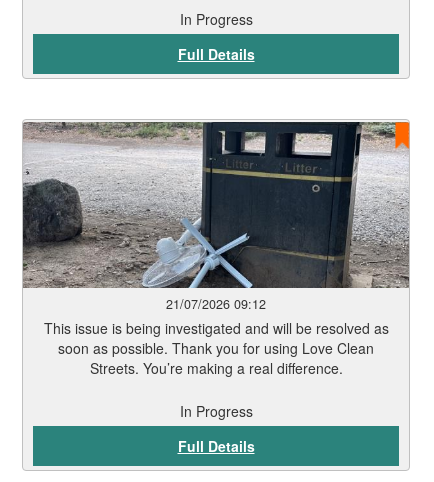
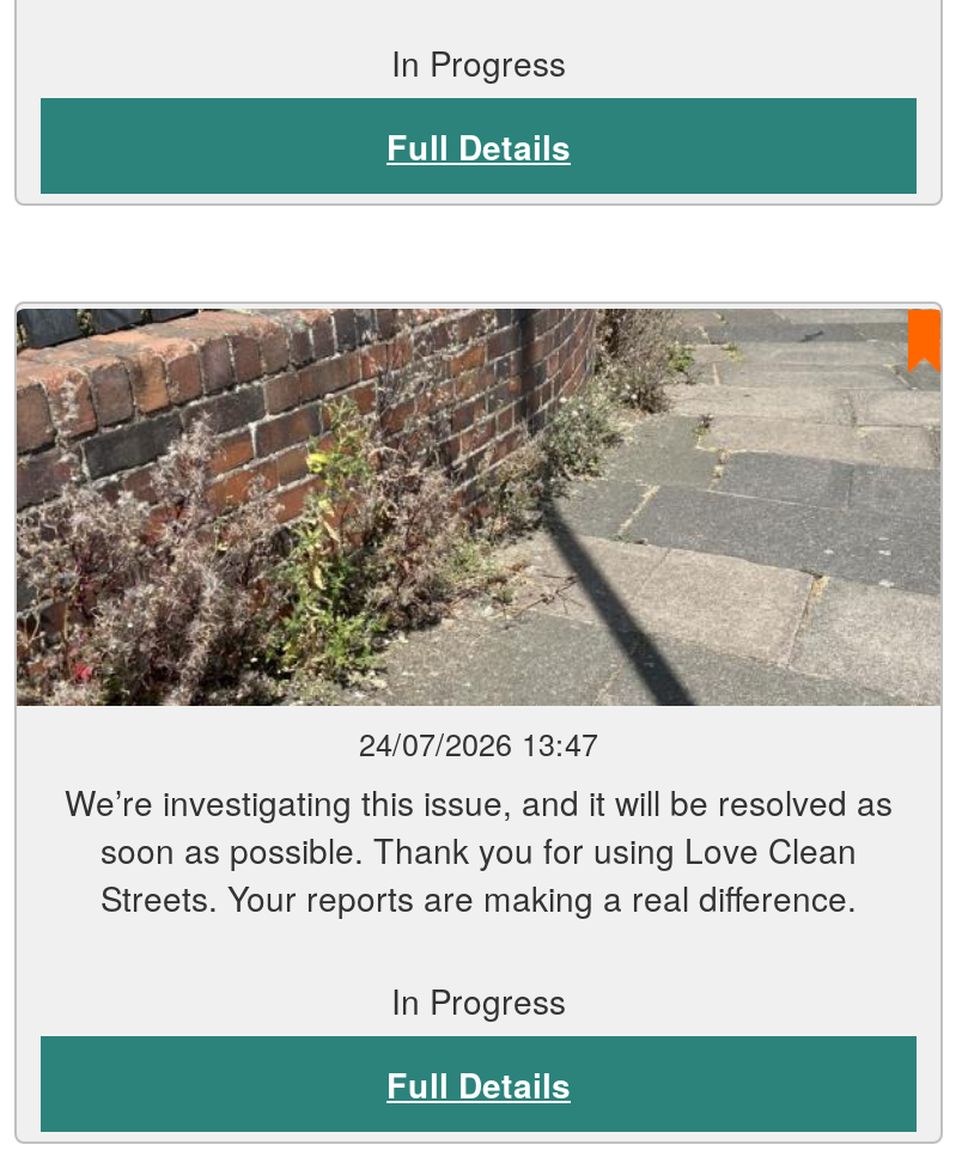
[22,121,409,313] [image] | 21/07/2026 09:12 -> [14,309,940,766] [image] | 24/07/2026 13:47
[43,318,388,338] This issue is being investigated and will be resolved as -> [65,778,893,826] We’re investigating this issue, and it will be resolved as
[89,358,342,378] Streets. You’re making a real difference. -> [101,873,857,921] Streets. Your reports are making a real difference.

